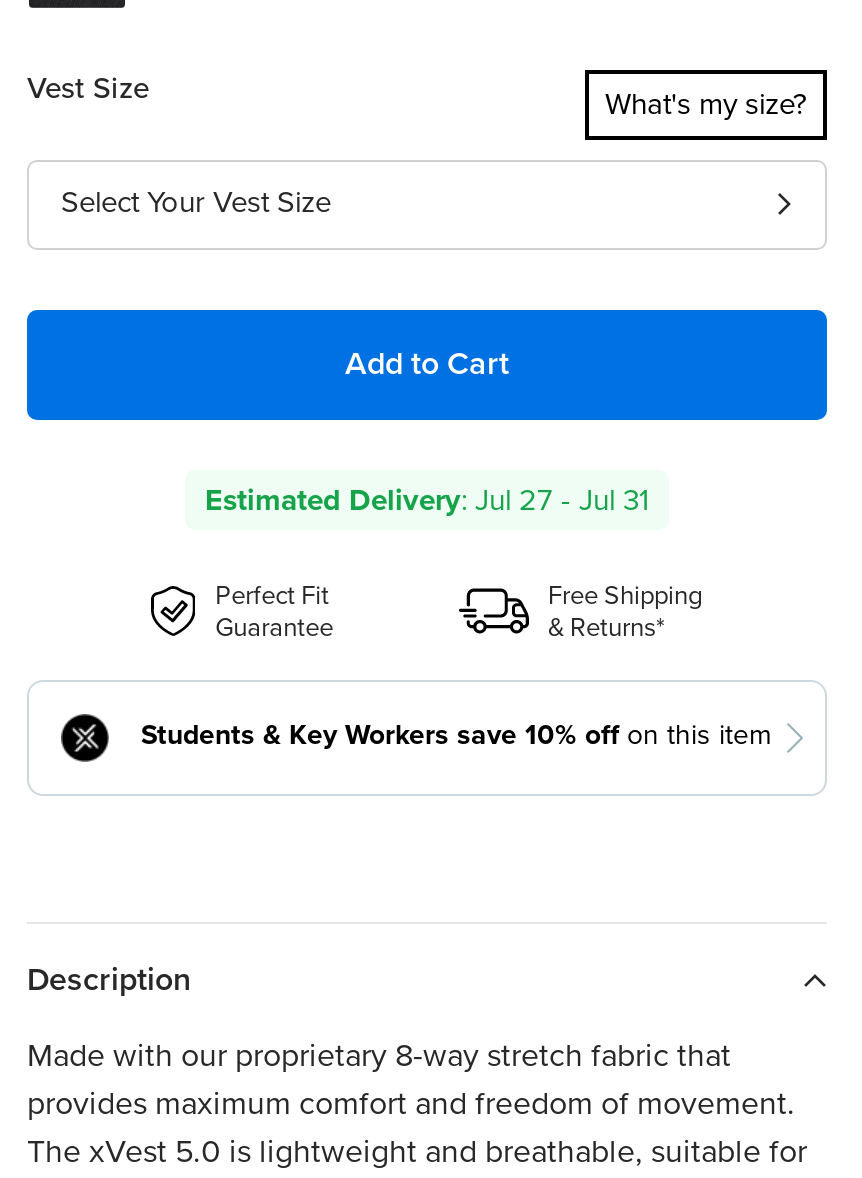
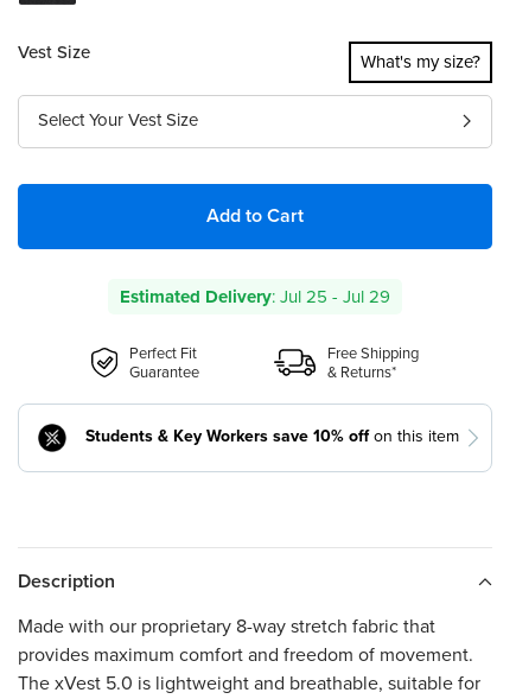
[205,482,649,518] Estimated Delivery: Jul 27 - Jul 31 -> [120,286,390,307] Estimated Delivery: Jul 25 - Jul 29

